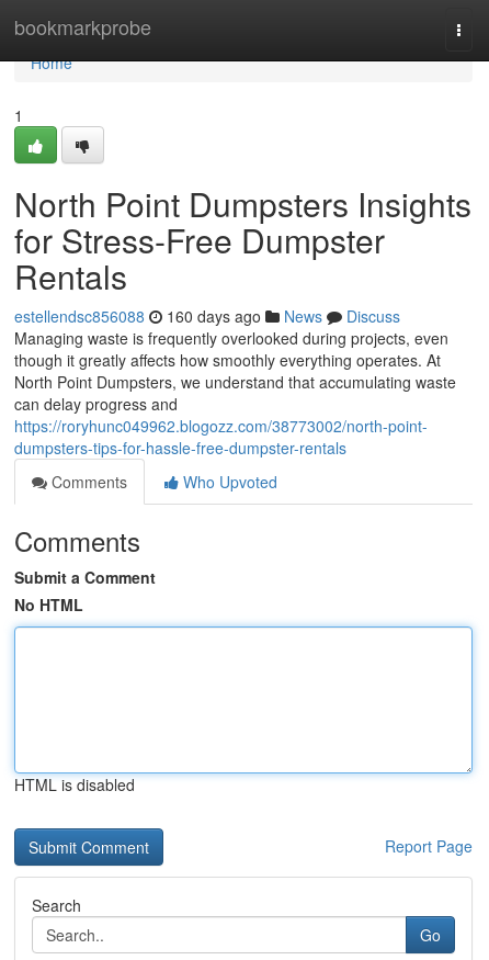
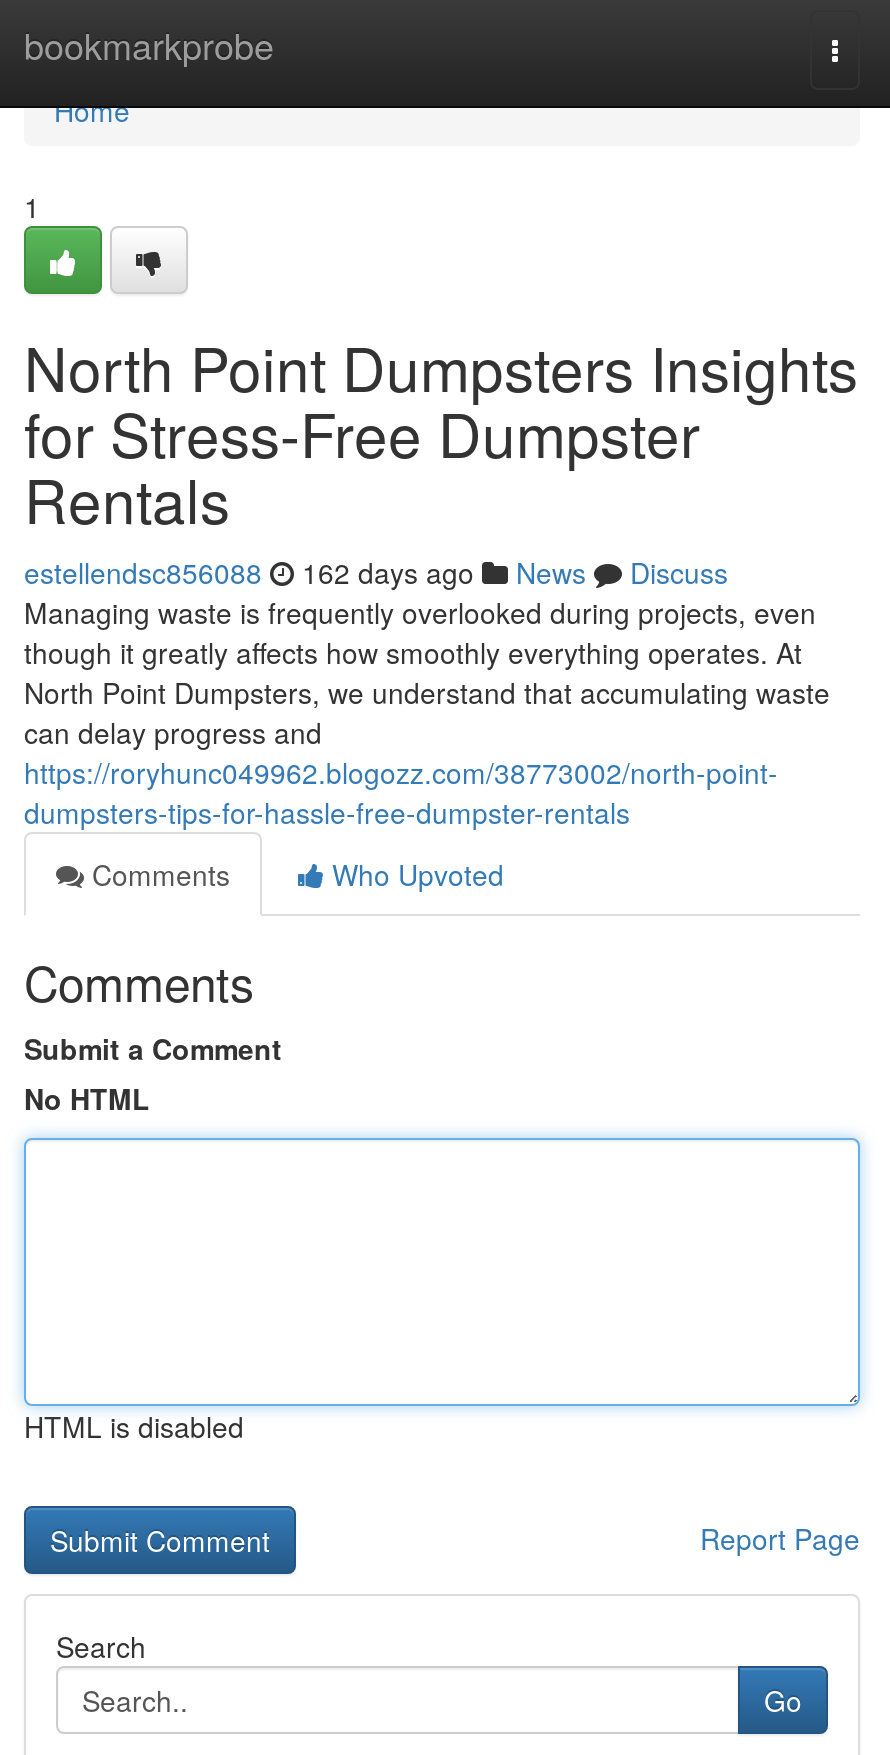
[14,305,400,327] estellendsc856088 160 days ago News Discuss -> [24,552,728,592] estellendsc856088 162 days ago News Discuss

